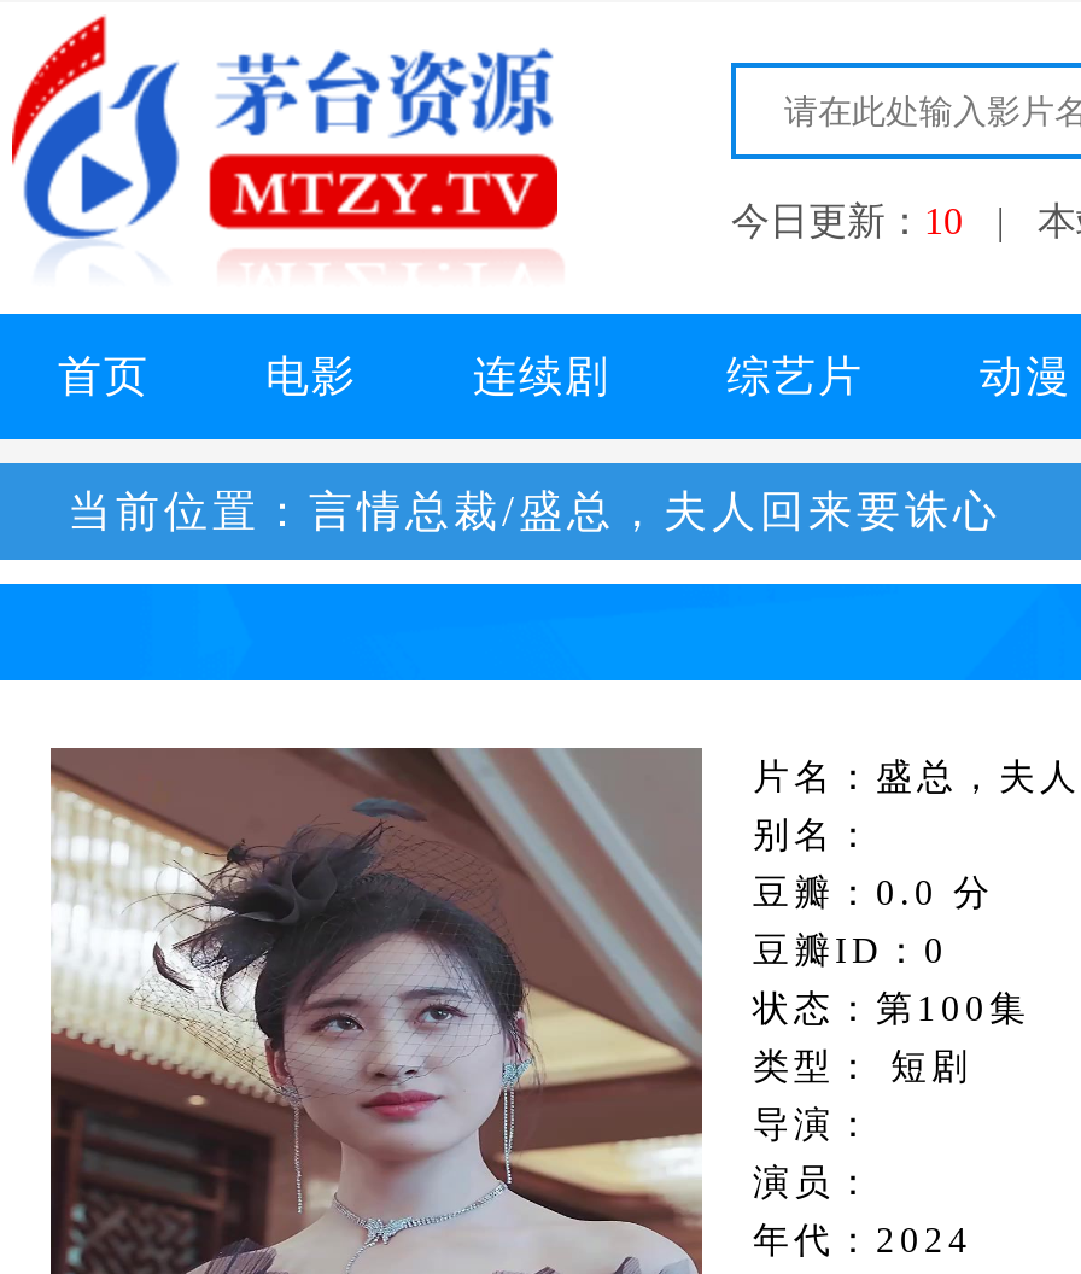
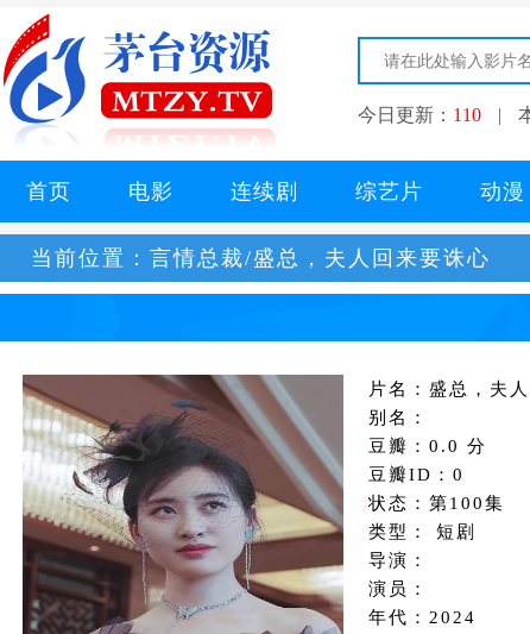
[731,200,963,241] 今日更新：10 -> [358,105,481,125] 今日更新：110

